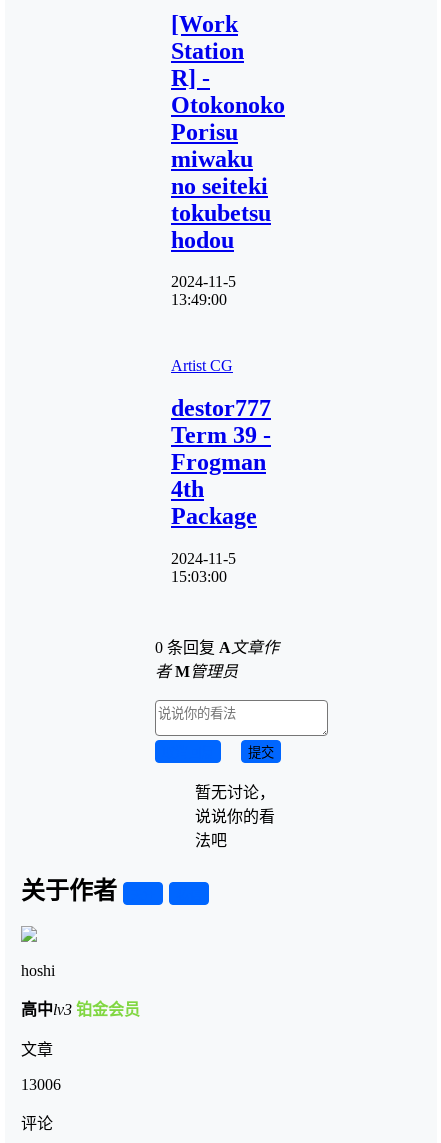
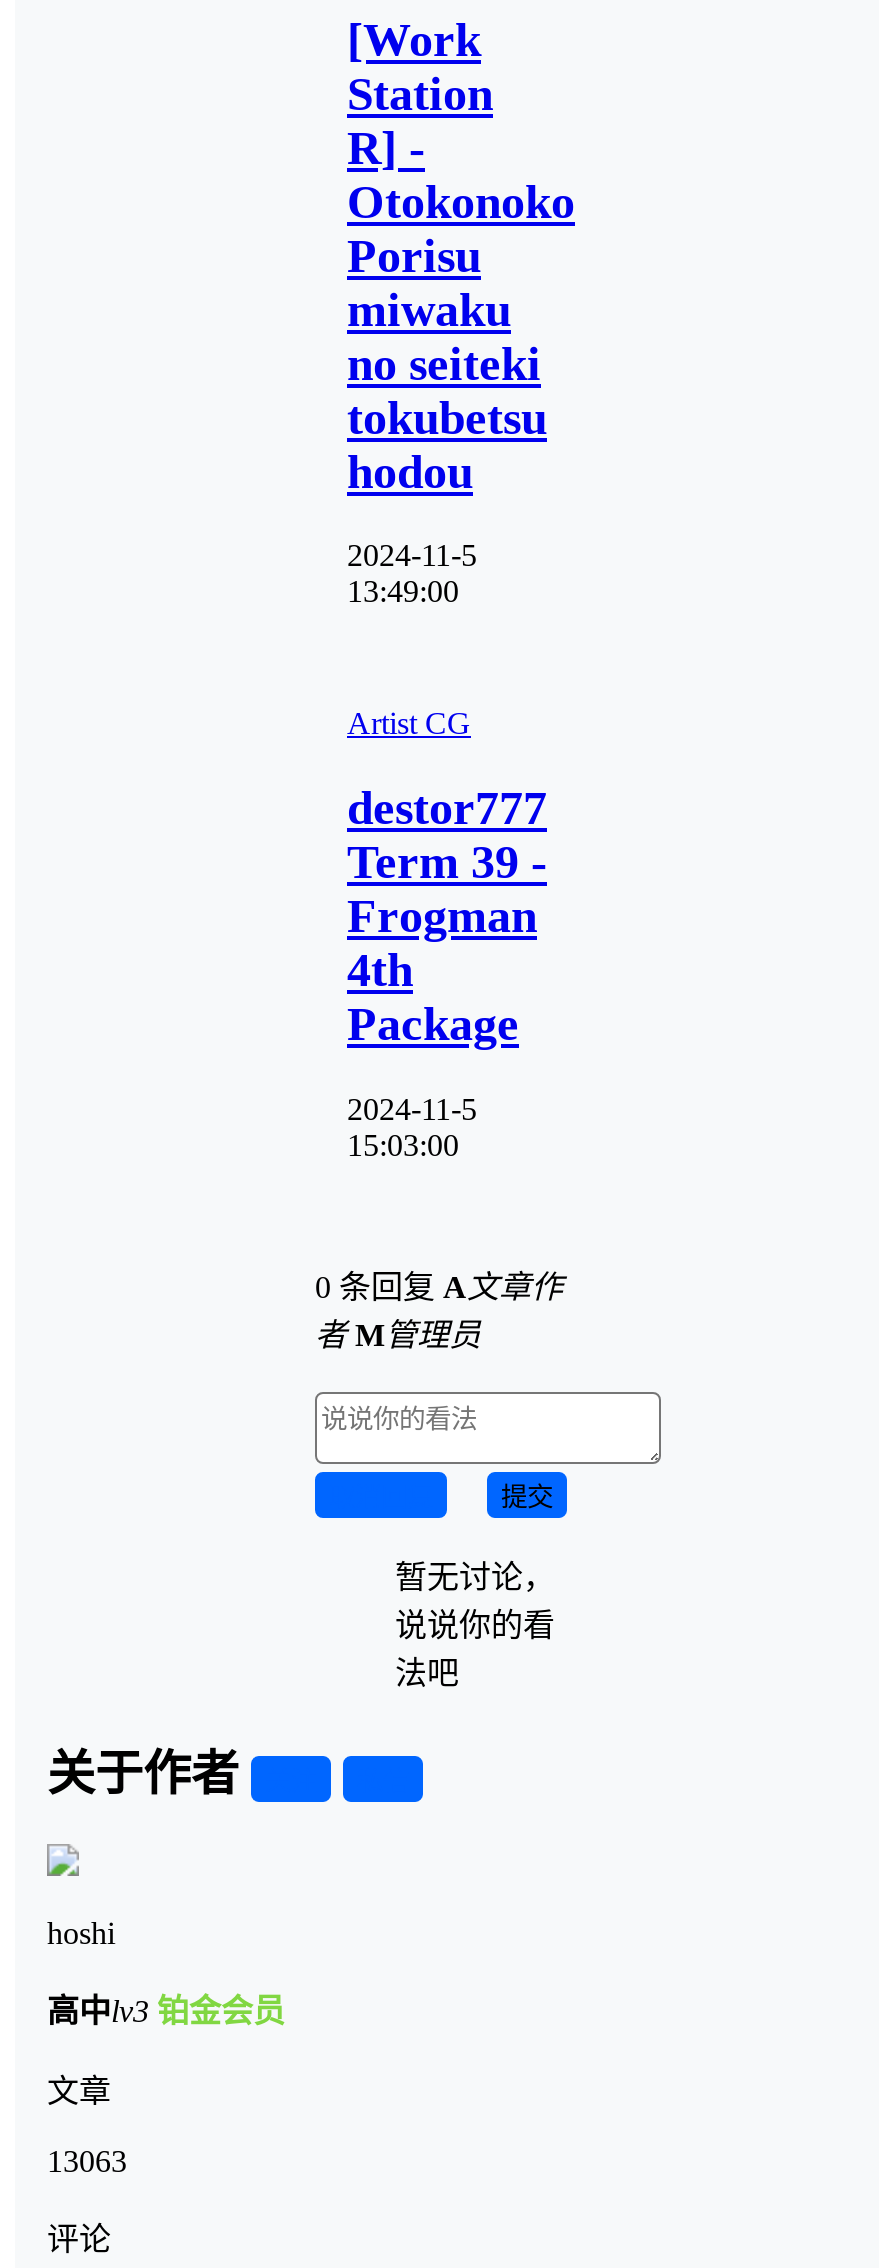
[21,1076,61,1093] 13006 -> [47,2144,127,2178] 13063

